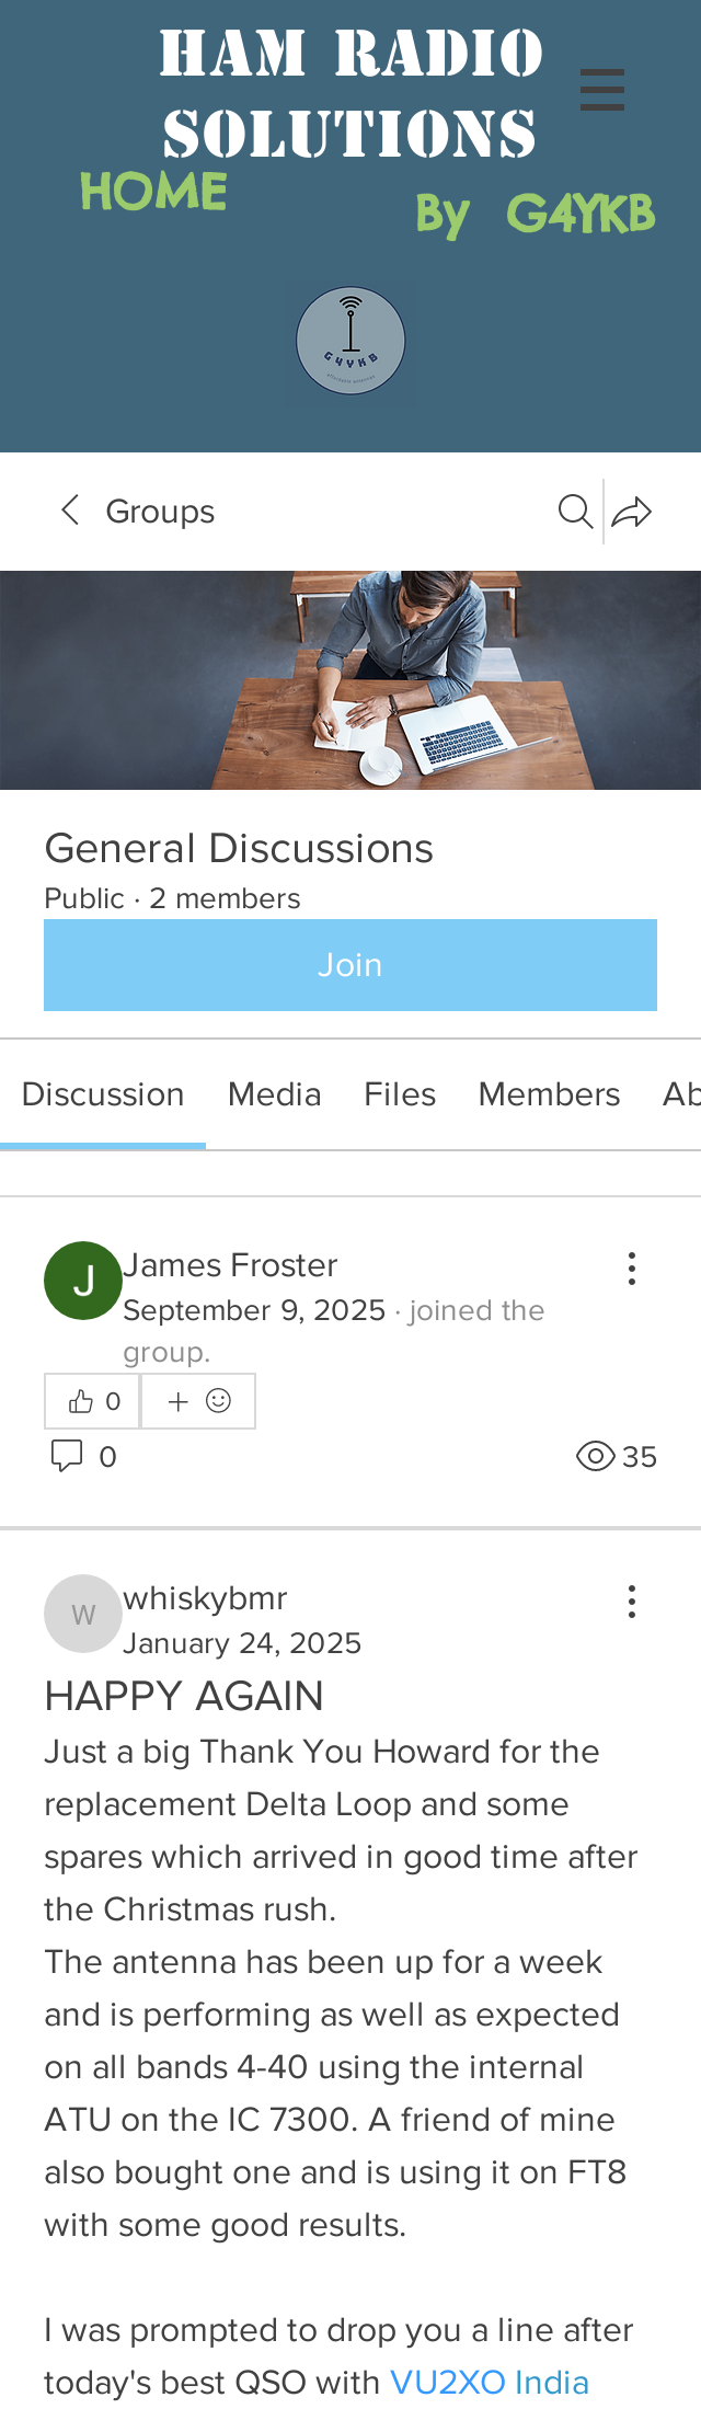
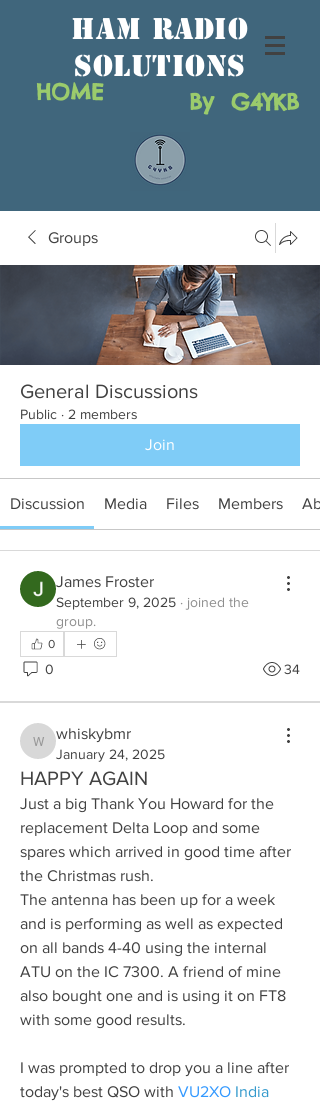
[622,1437,657,1472] 35 -> [284,660,300,676] 34

